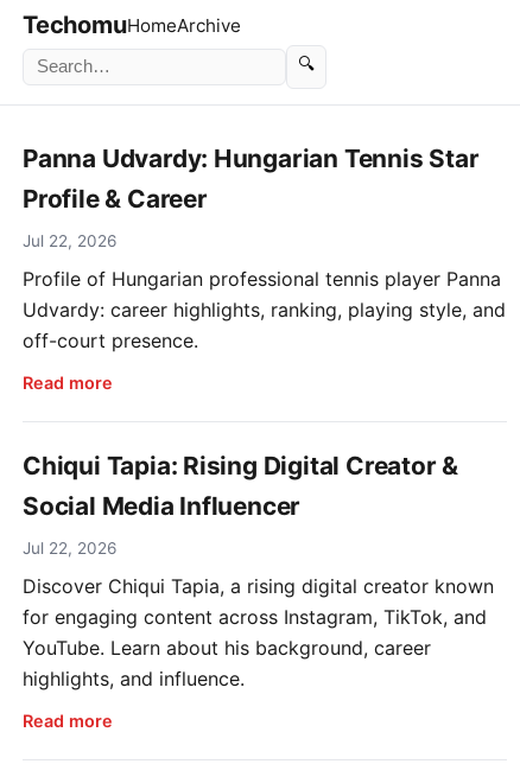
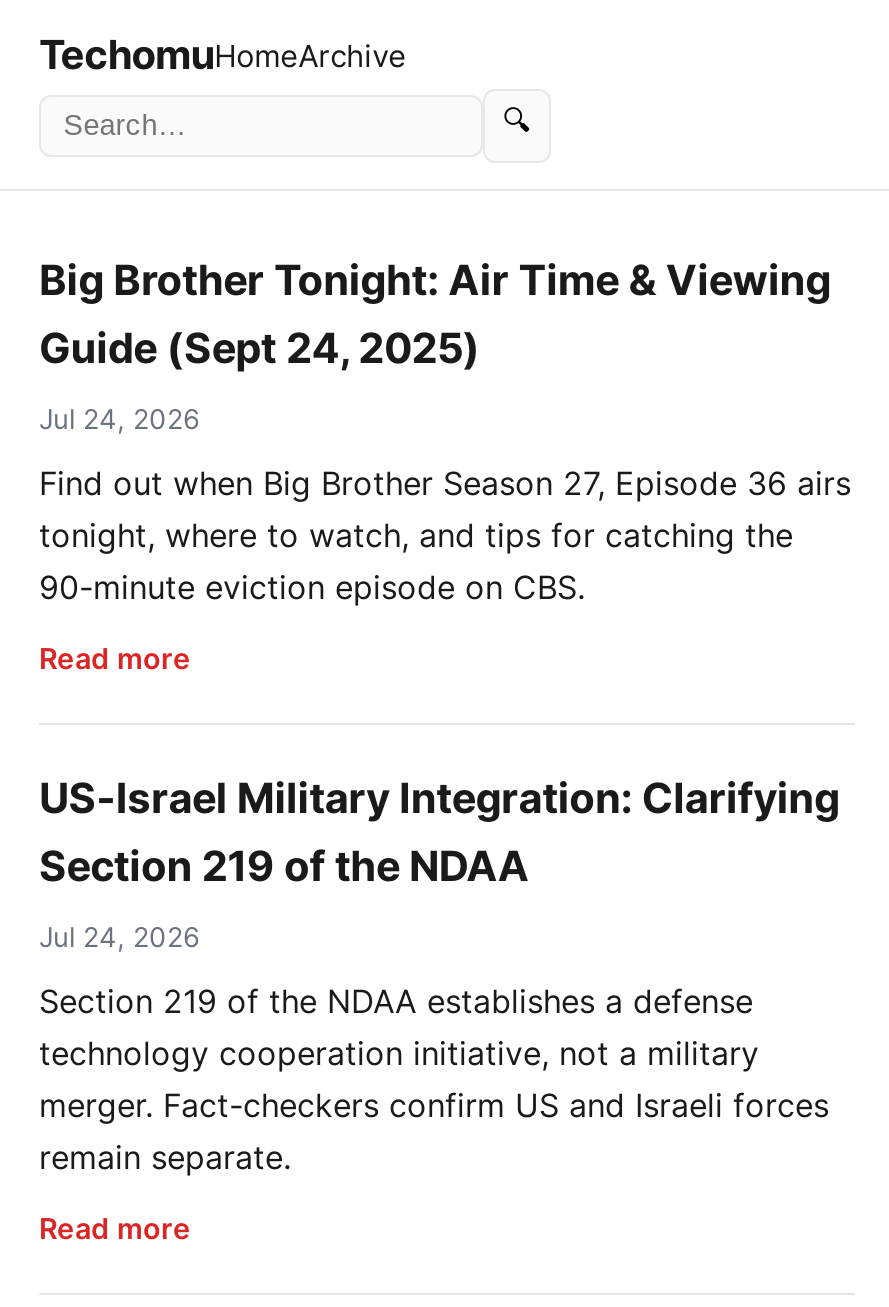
[23,144,479,214] Panna Udvardy: Hungarian Tennis Star | Profile & Career -> [39,256,831,374] Big Brother Tonight: Air Time & Viewing | Guide (Sept 24, 2025)
[23,231,116,250] Jul 22, 2026 -> [39,403,199,435] Jul 24, 2026
[23,267,506,352] Profile of Hungarian professional tennis player Panna | Udvardy: career highlights, ranking, playing style, and | off-court presence. -> [39,463,851,607] Find out when Big Brother Season 27, Episode 36 airs | tonight, where to watch, and tips for catching the | 90-minute eviction episode on CBS.
[23,451,458,521] Chiqui Tapia: Rising Digital Creator & | Social Media Influencer -> [39,774,840,892] US-Israel Military Integration: Clarifying | Section 219 of the NDAA
[23,538,116,557] Jul 22, 2026 -> [39,921,199,953] Jul 24, 2026
[23,574,494,690] Discover Chiqui Tapia, a rising digital creator known | for engaging content across Instagram, TikTok, and | YouTube. Learn about his background, career | highlights, and influence. -> [39,981,829,1177] Section 219 of the NDAA establishes a defense | technology cooperation initiative, not a military | merger. Fact-checkers confirm US and Israeli forces | remain separate.

